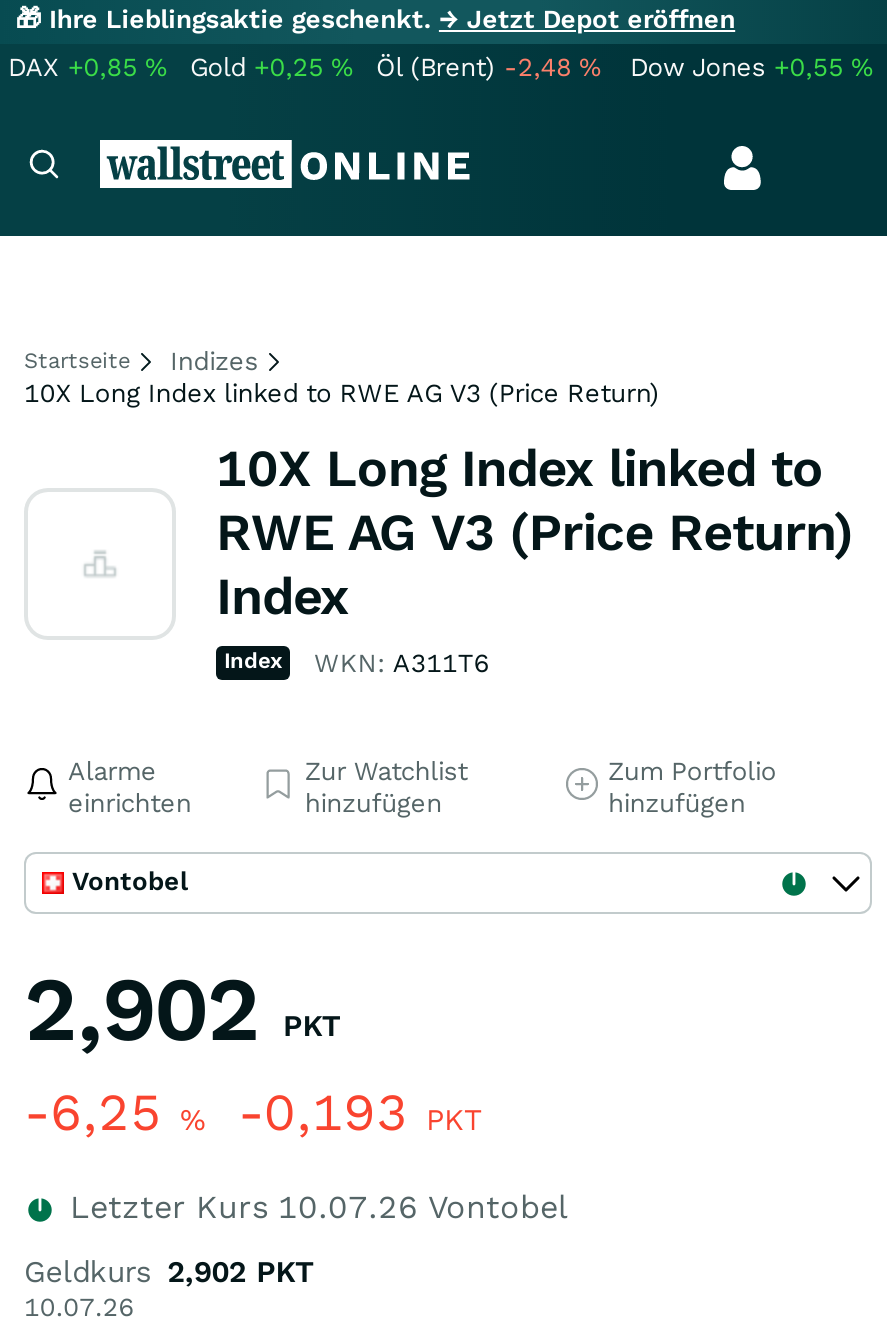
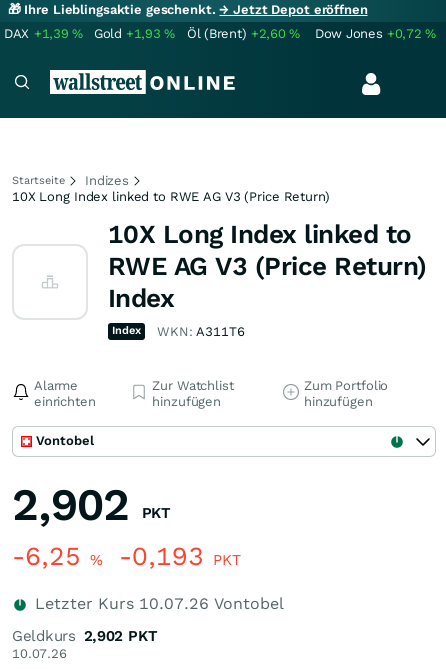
[8,52,166,82] DAX +0,85% -> [4,26,83,41] DAX +1,39%
[190,52,352,82] Gold +0,25% -> [94,26,175,41] Gold +1,93%
[376,52,600,82] Öl (Brent) -2,48% -> [187,26,300,41] Öl (Brent) +2,60%
[630,52,872,82] Dow Jones +0,55% -> [315,26,436,41] Dow Jones +0,72%

